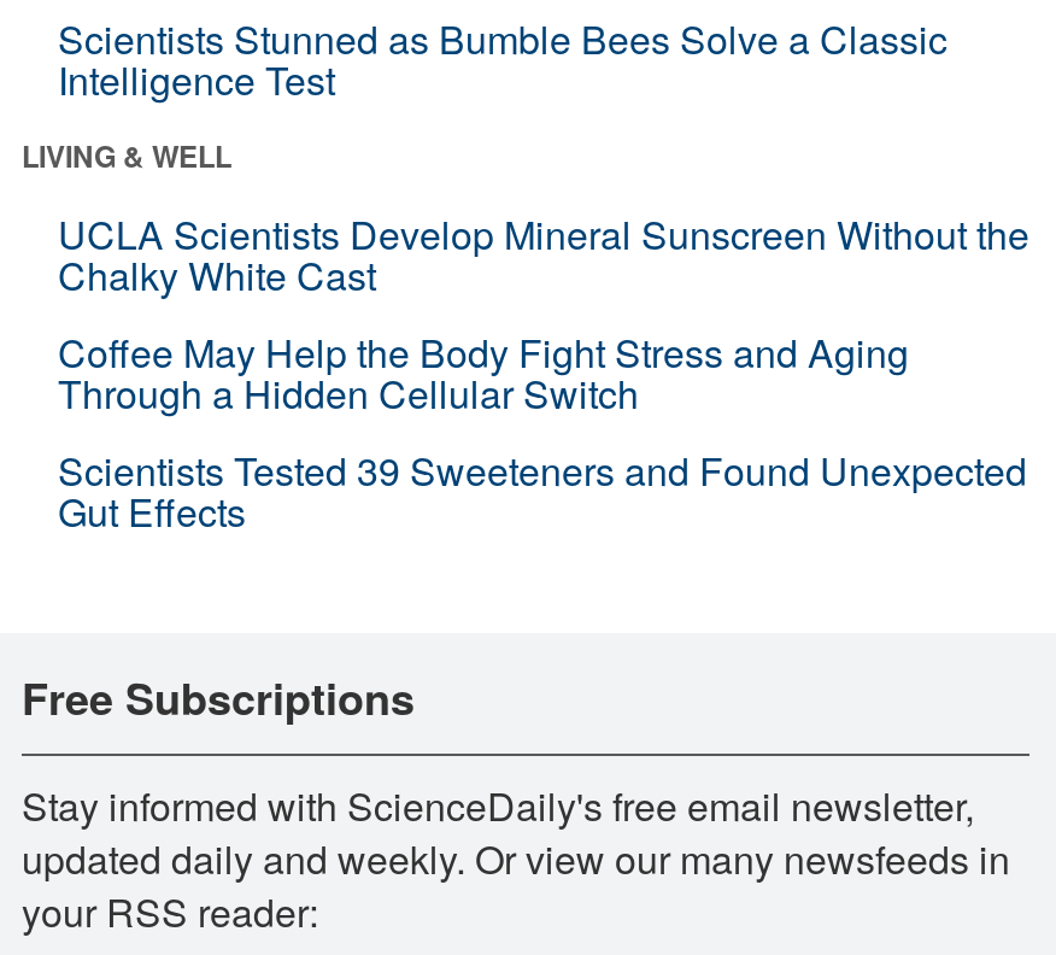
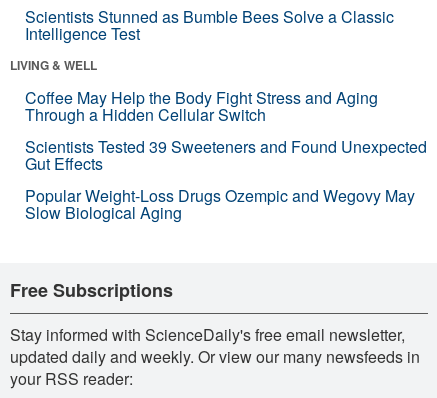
[58,206,1029,302] UCLA Scientists Develop Mineral Sunscreen Without the | Chalky White Cast -> none
moved [58,324,1027,539] -> [25,86,427,175]: Coffee May Help the Body Fight Stress and Aging | Through a Hidden Cellular Switch | Scientists Tested 39 Sweeteners and Found Unexpected | Gut Effects
none -> [25,184,415,224] Popular Weight-Loss Drugs Ozempic and Wegovy May | Slow Biological Aging

